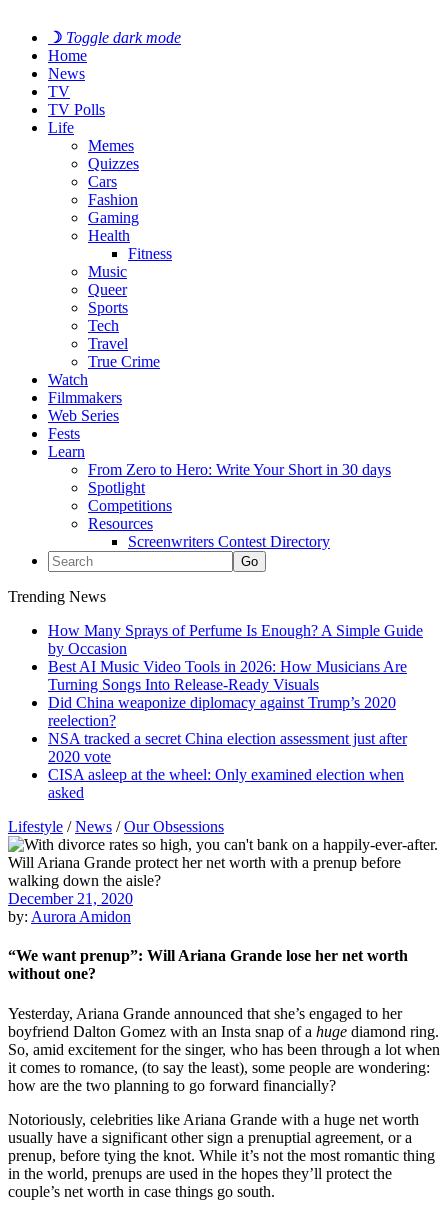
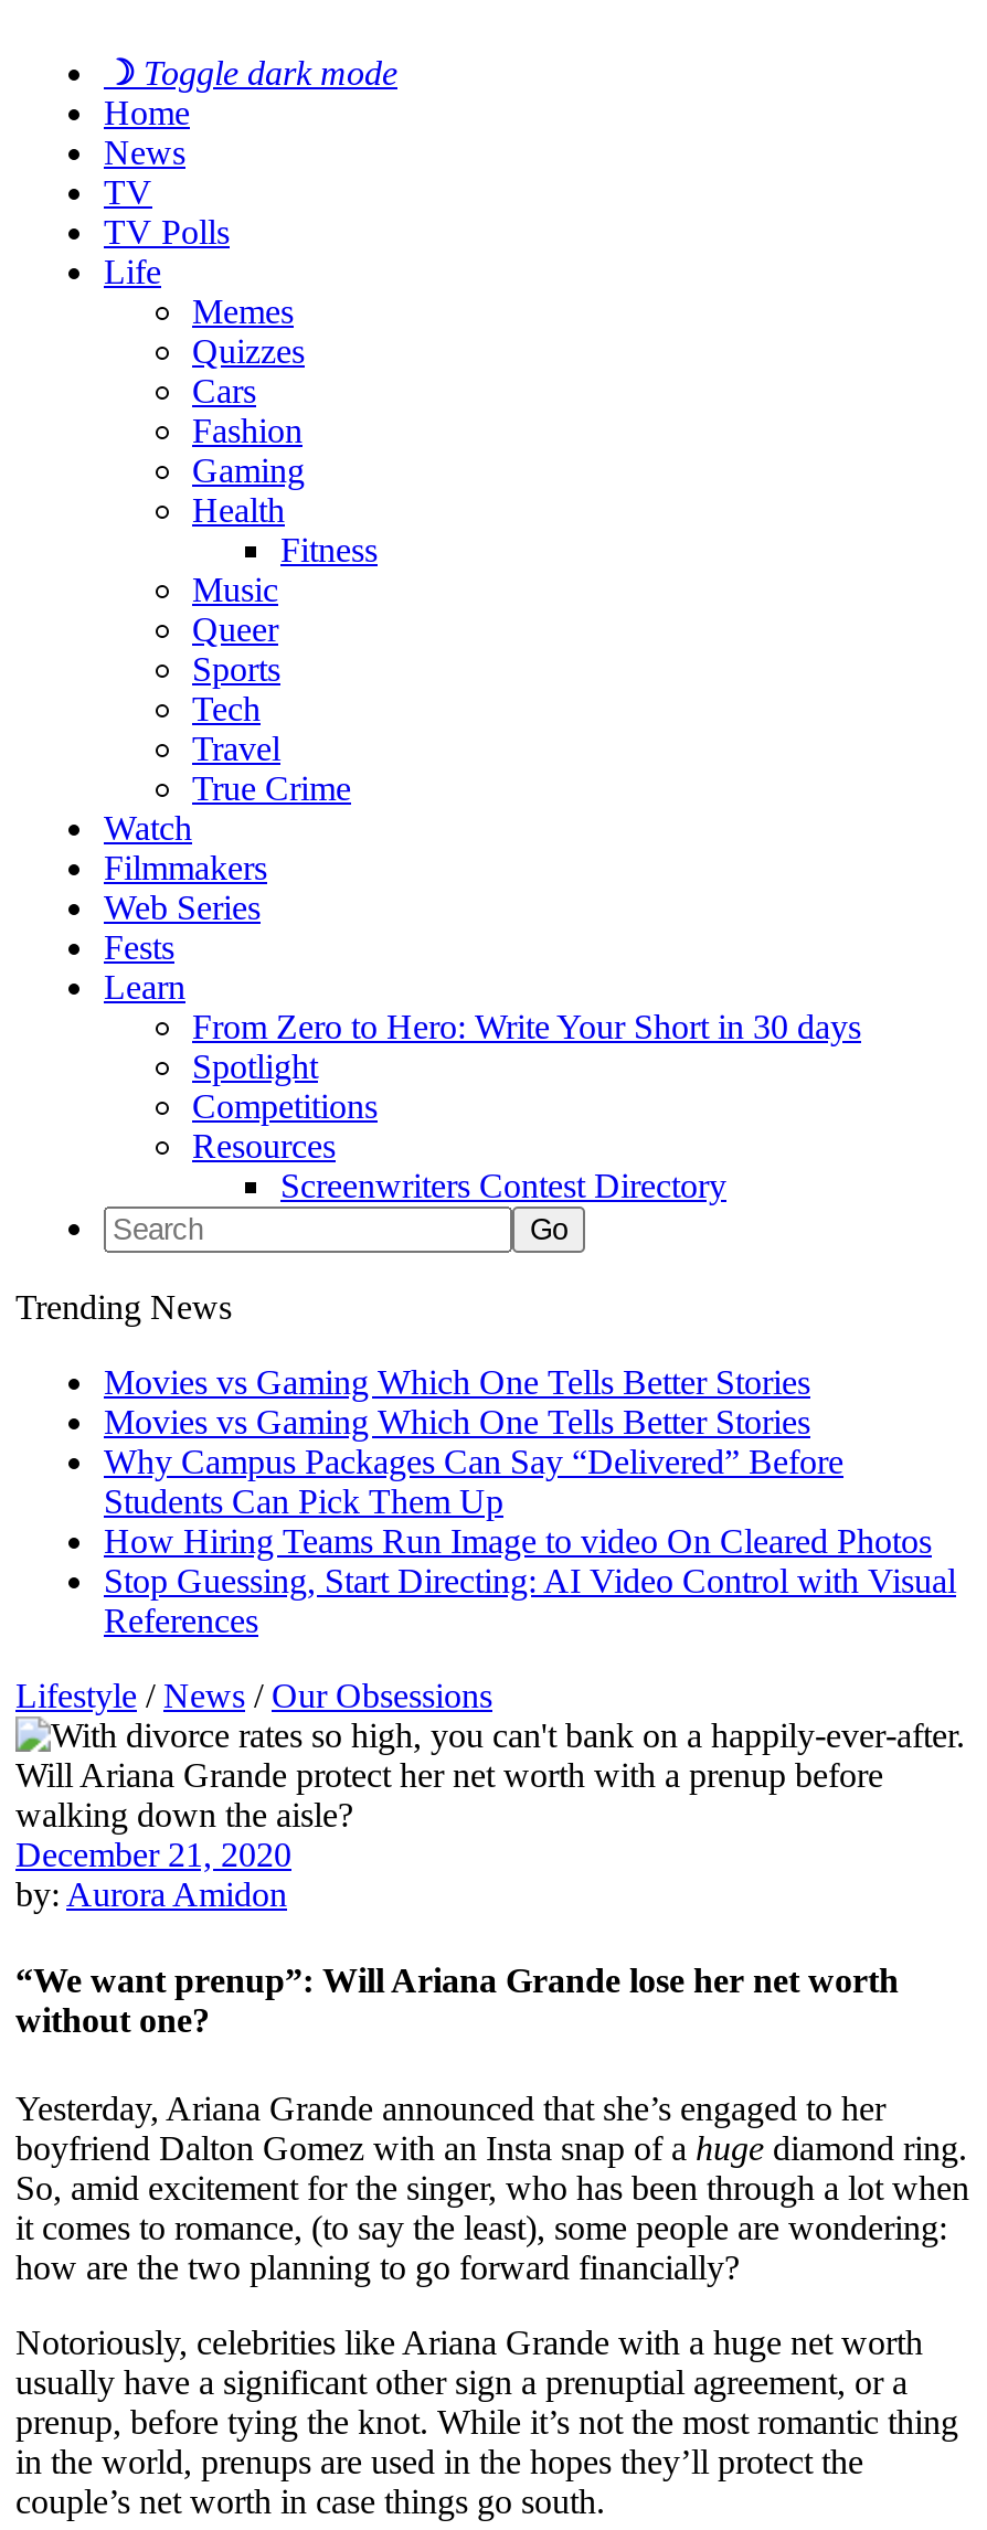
[48,622,423,801] How Many Sprays of Perfume Is Enough? A Simple Guide | by Occasion | Best AI Music Video Tools in 2026: How Musicians Are | Turning Songs Into Release-Ready Visuals | Did China weaponize diplomacy against Trump’s 2020 | reelection? | NSA tracked a secret China election assessment just after | 2020 vote | CISA asleep at the wheel: Only examined election when | asked -> [104,1363,956,1639] Movies vs Gaming Which One Tells Better Stories | Movies vs Gaming Which One Tells Better Stories | Why Campus Packages Can Say “Delivered” Before | Students Can Pick Them Up | How Hiring Teams Run Image to video On Cleared Photos | Stop Guessing, Start Directing: AI Video Control with Visual | References

